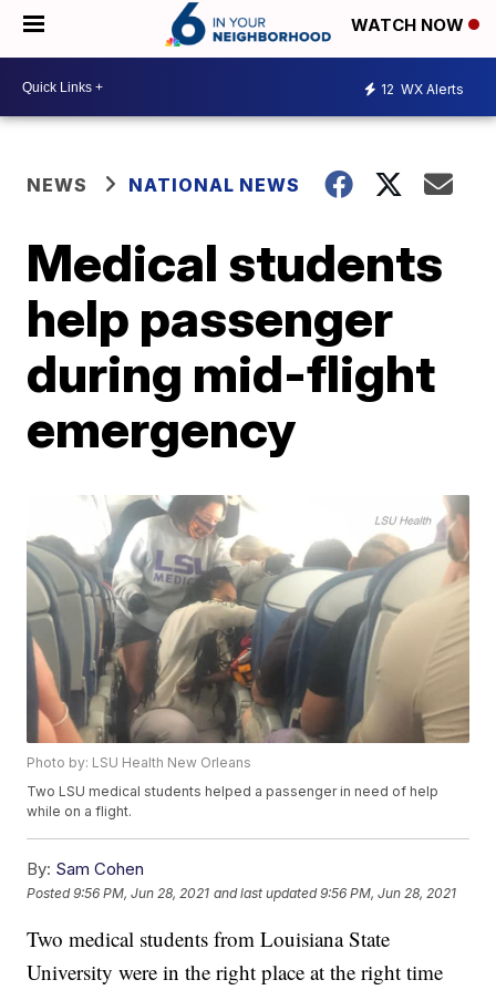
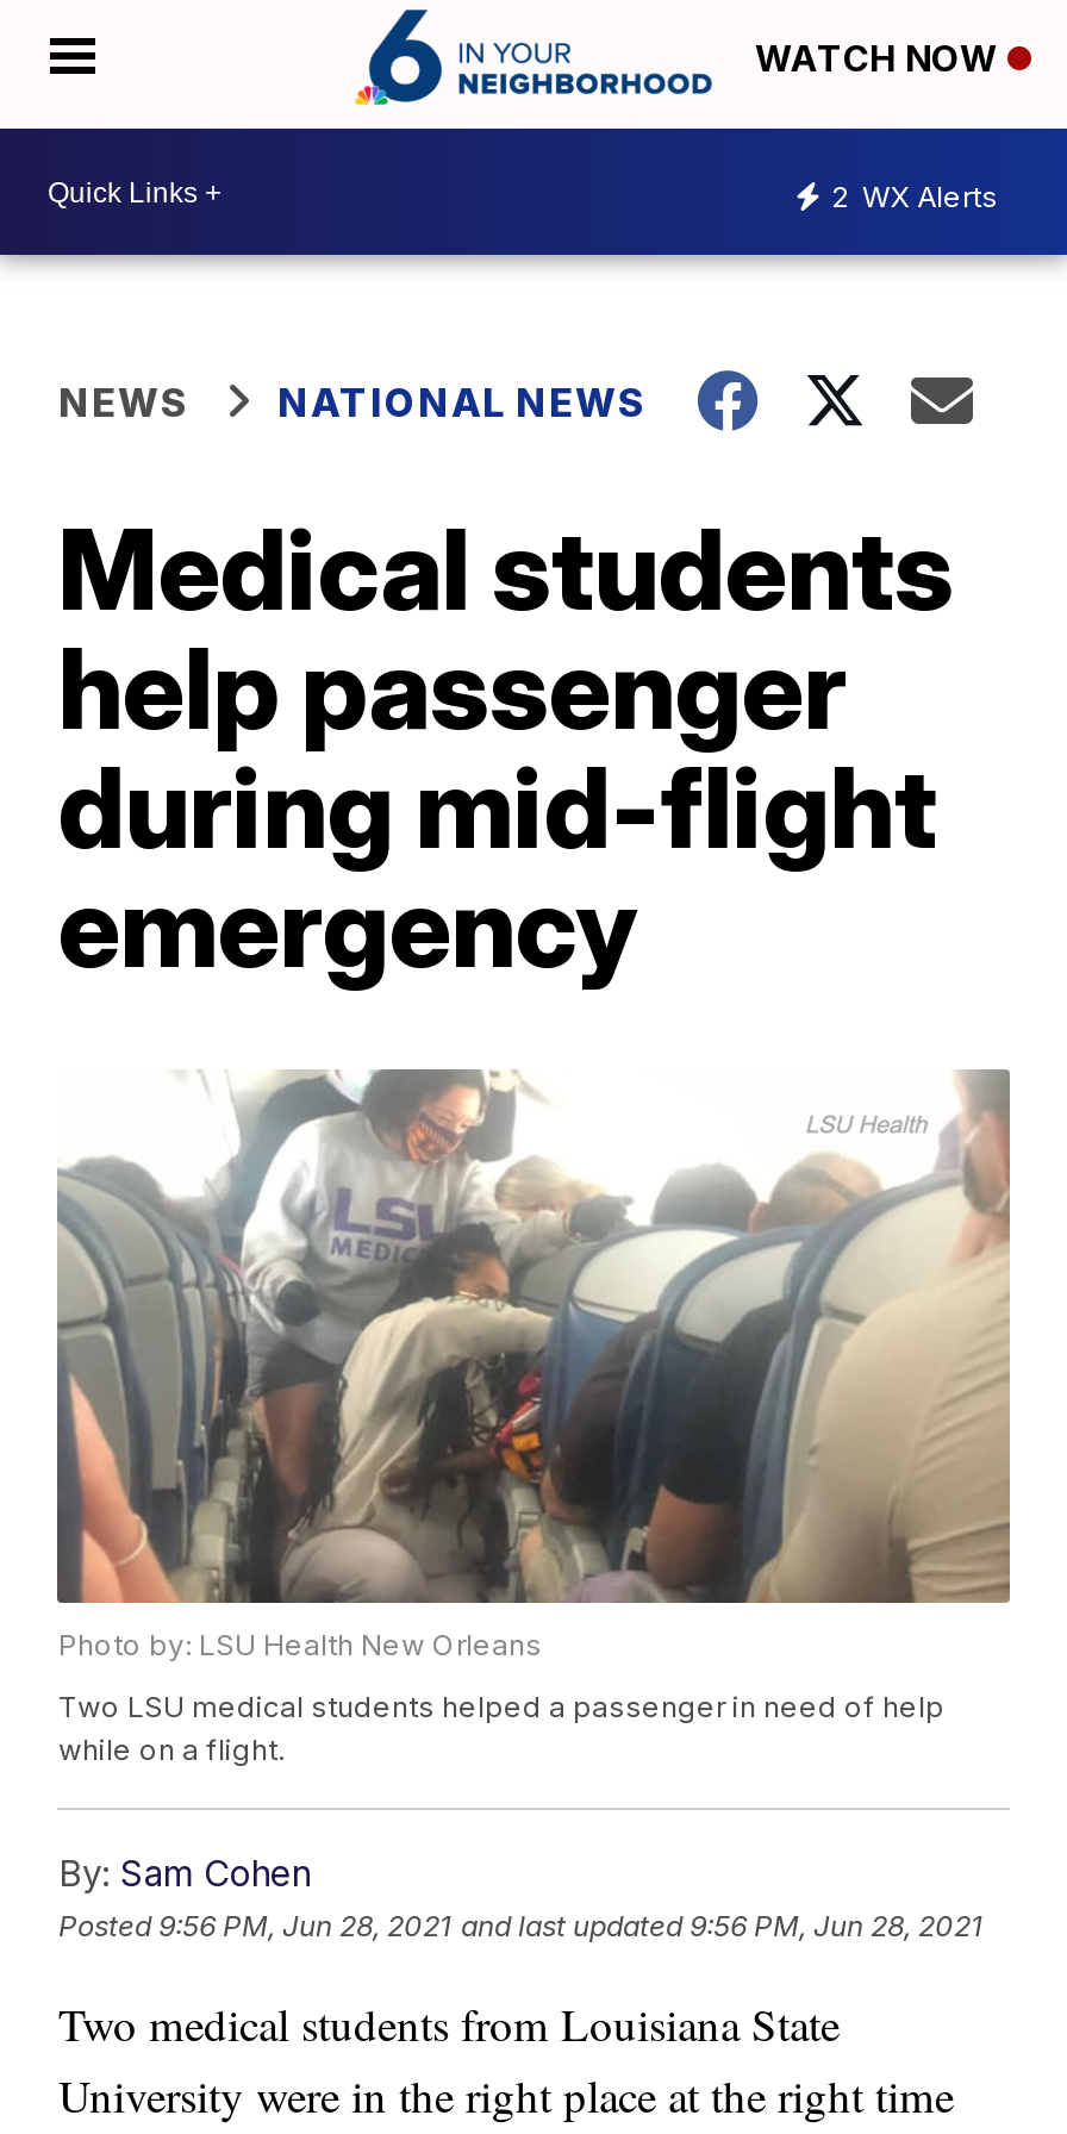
[381,80,464,97] 12 WX Alerts -> [831,177,998,213] 2 WX Alerts

